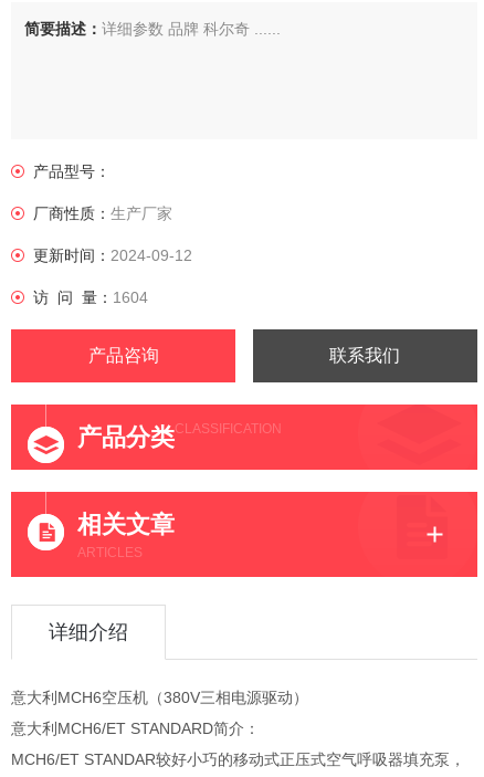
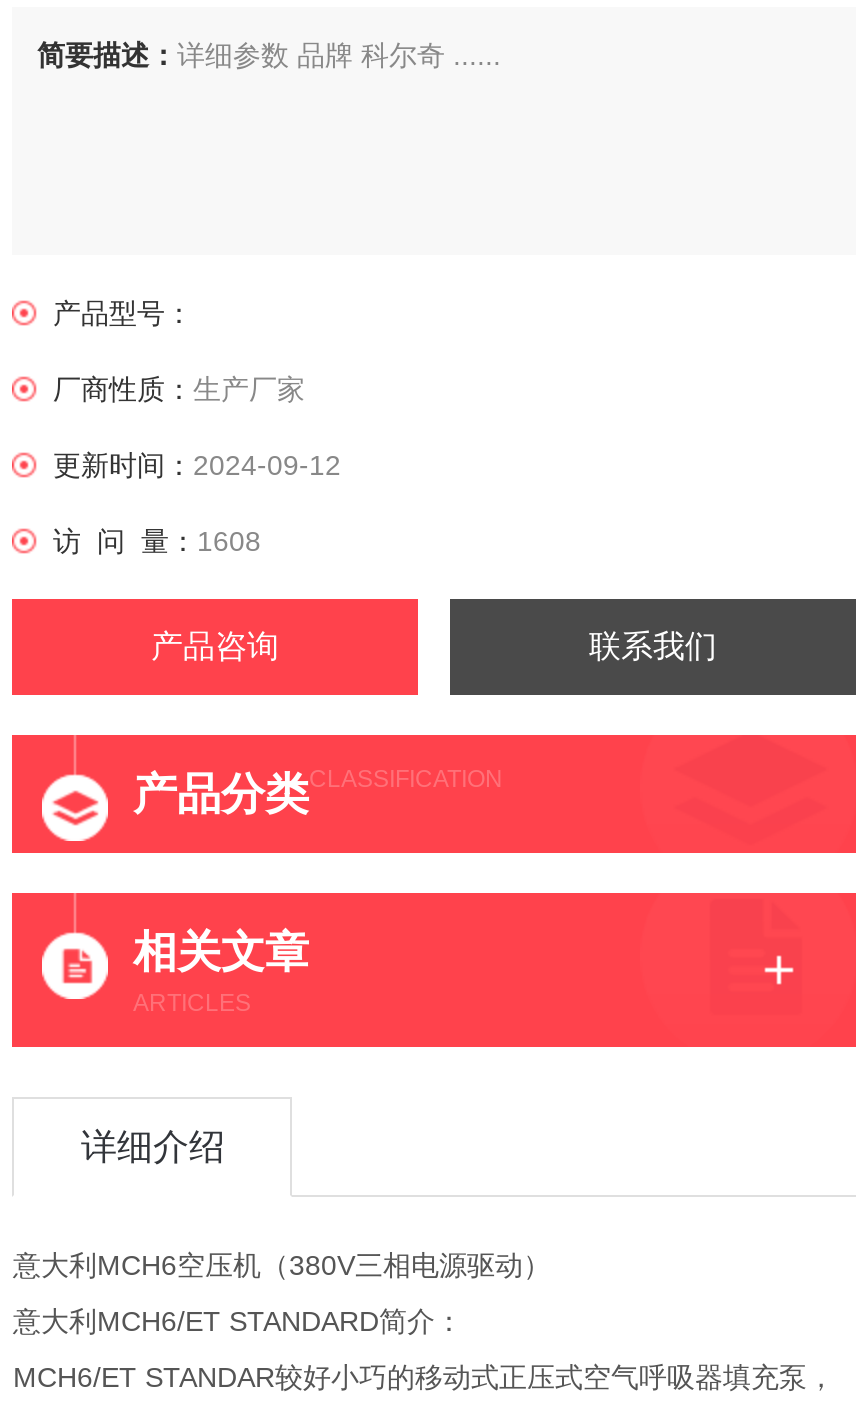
[34,288,149,306] 访 问 量：1604 -> [53,525,261,557] 访 问 量：1608

